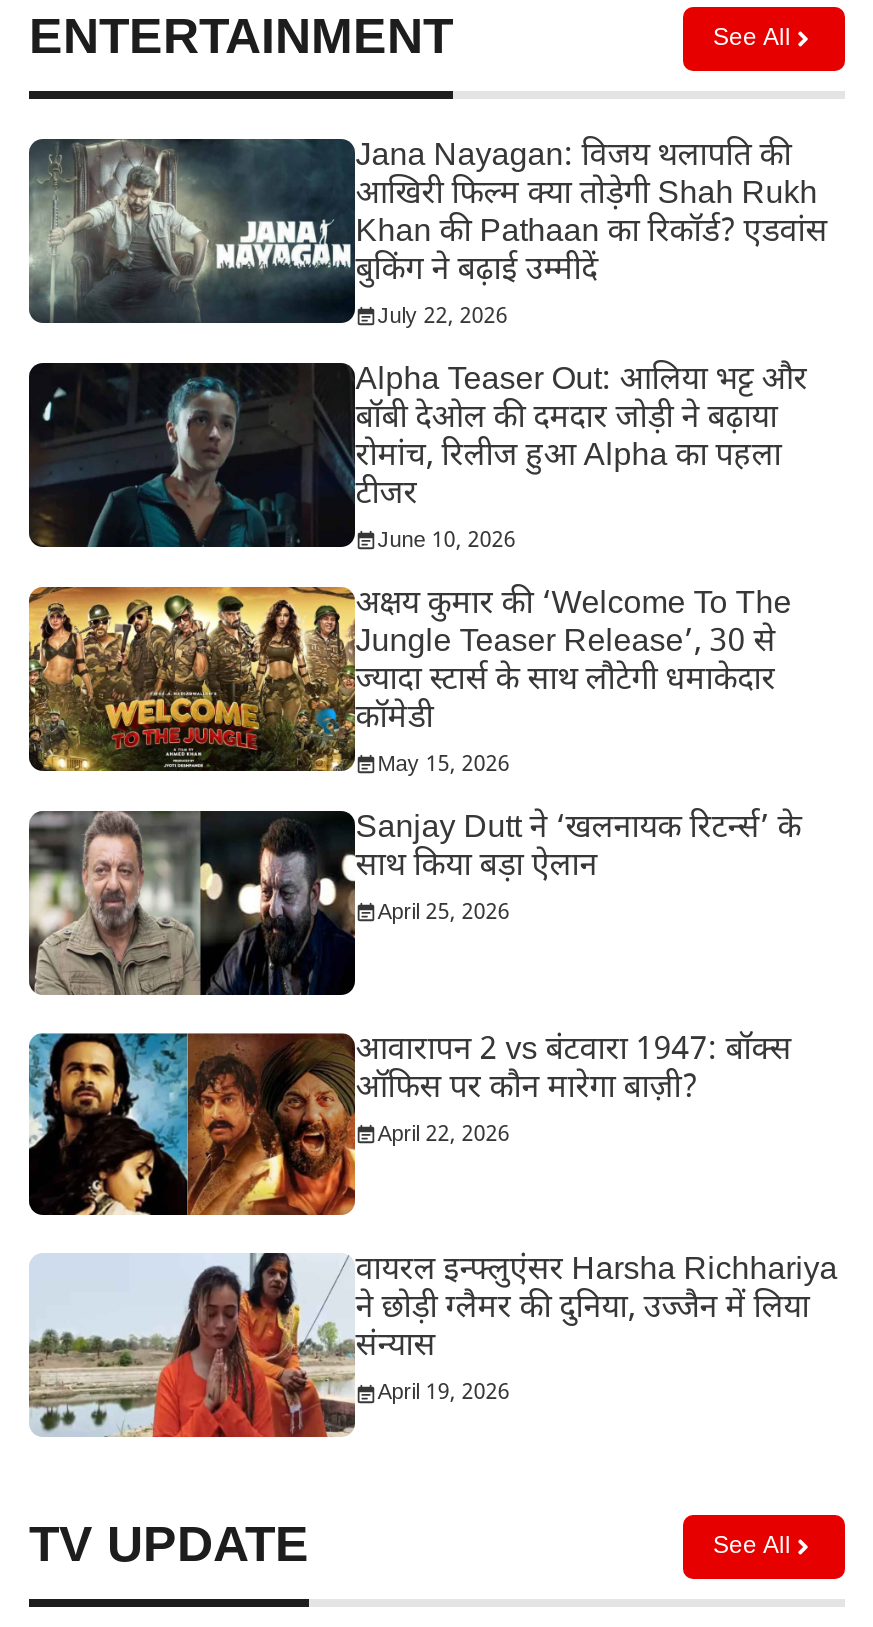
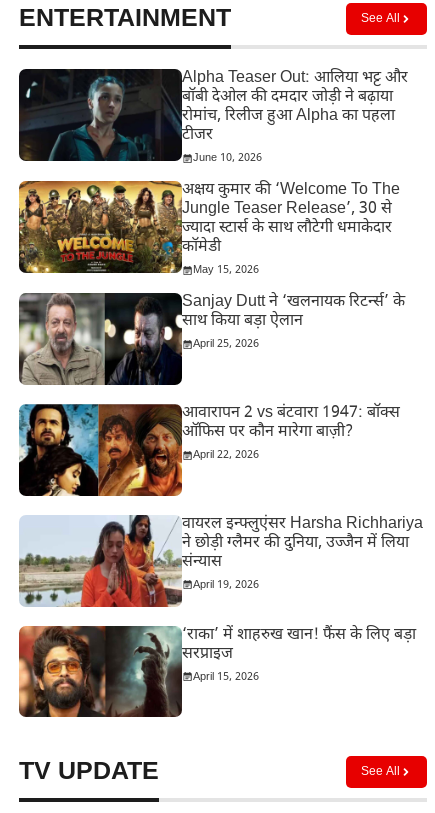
[27,137,827,331] [image] | Jana Nayagan: विजय थलापति की | आखिरी फिल्म क्या तोड़ेगी Shah Rukh | Khan की Pathaan का रिकॉर्ड? एडवांस | बुकिंग ने बढ़ाई उम्मीदें | July 22, 2026 -> none
moved [27,361,837,1408] -> [18,68,423,592]: [image] | Alpha Teaser Out: आलिया भट्ट और | बॉबी देओल की दमदार जोड़ी ने बढ़ाया | ... | संन्यास | April 19, 2026
none -> [18,625,416,718] [image] | ‘राका’ में शाहरुख खान! फैंस के लिए बड़ा | सरप्राइज | April 15, 2026

